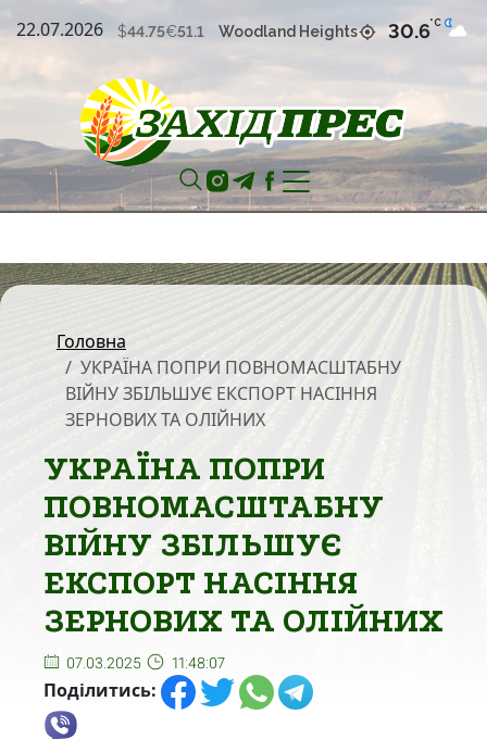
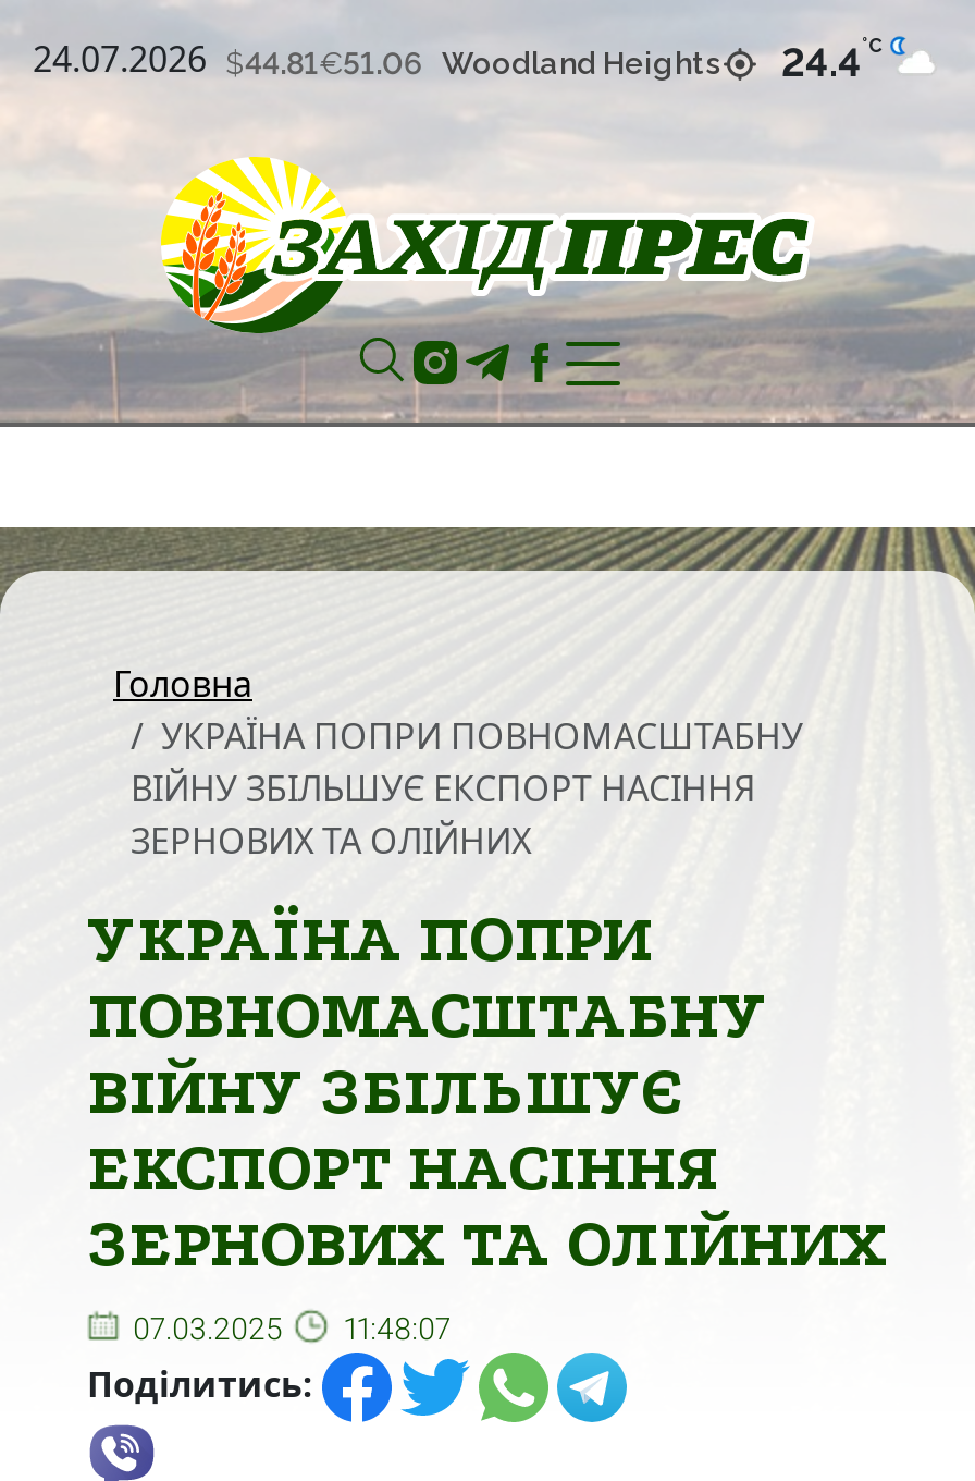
[16,17,441,42] 22.07.2026 | $44.75€51.1 | Woodland Heights | 30.6°С -> [33,35,884,85] 24.07.2026 $44.81€51.06 Woodland Heights | 24.4°С

